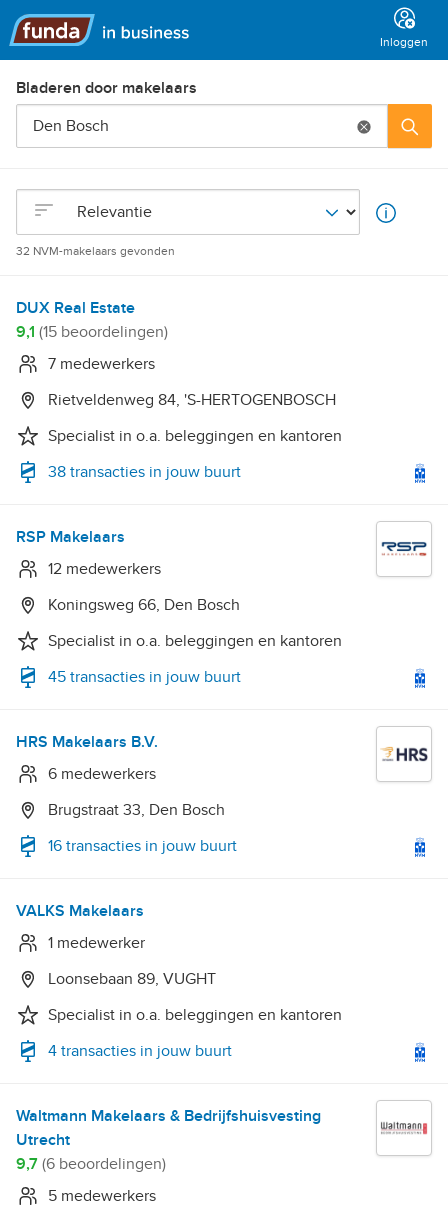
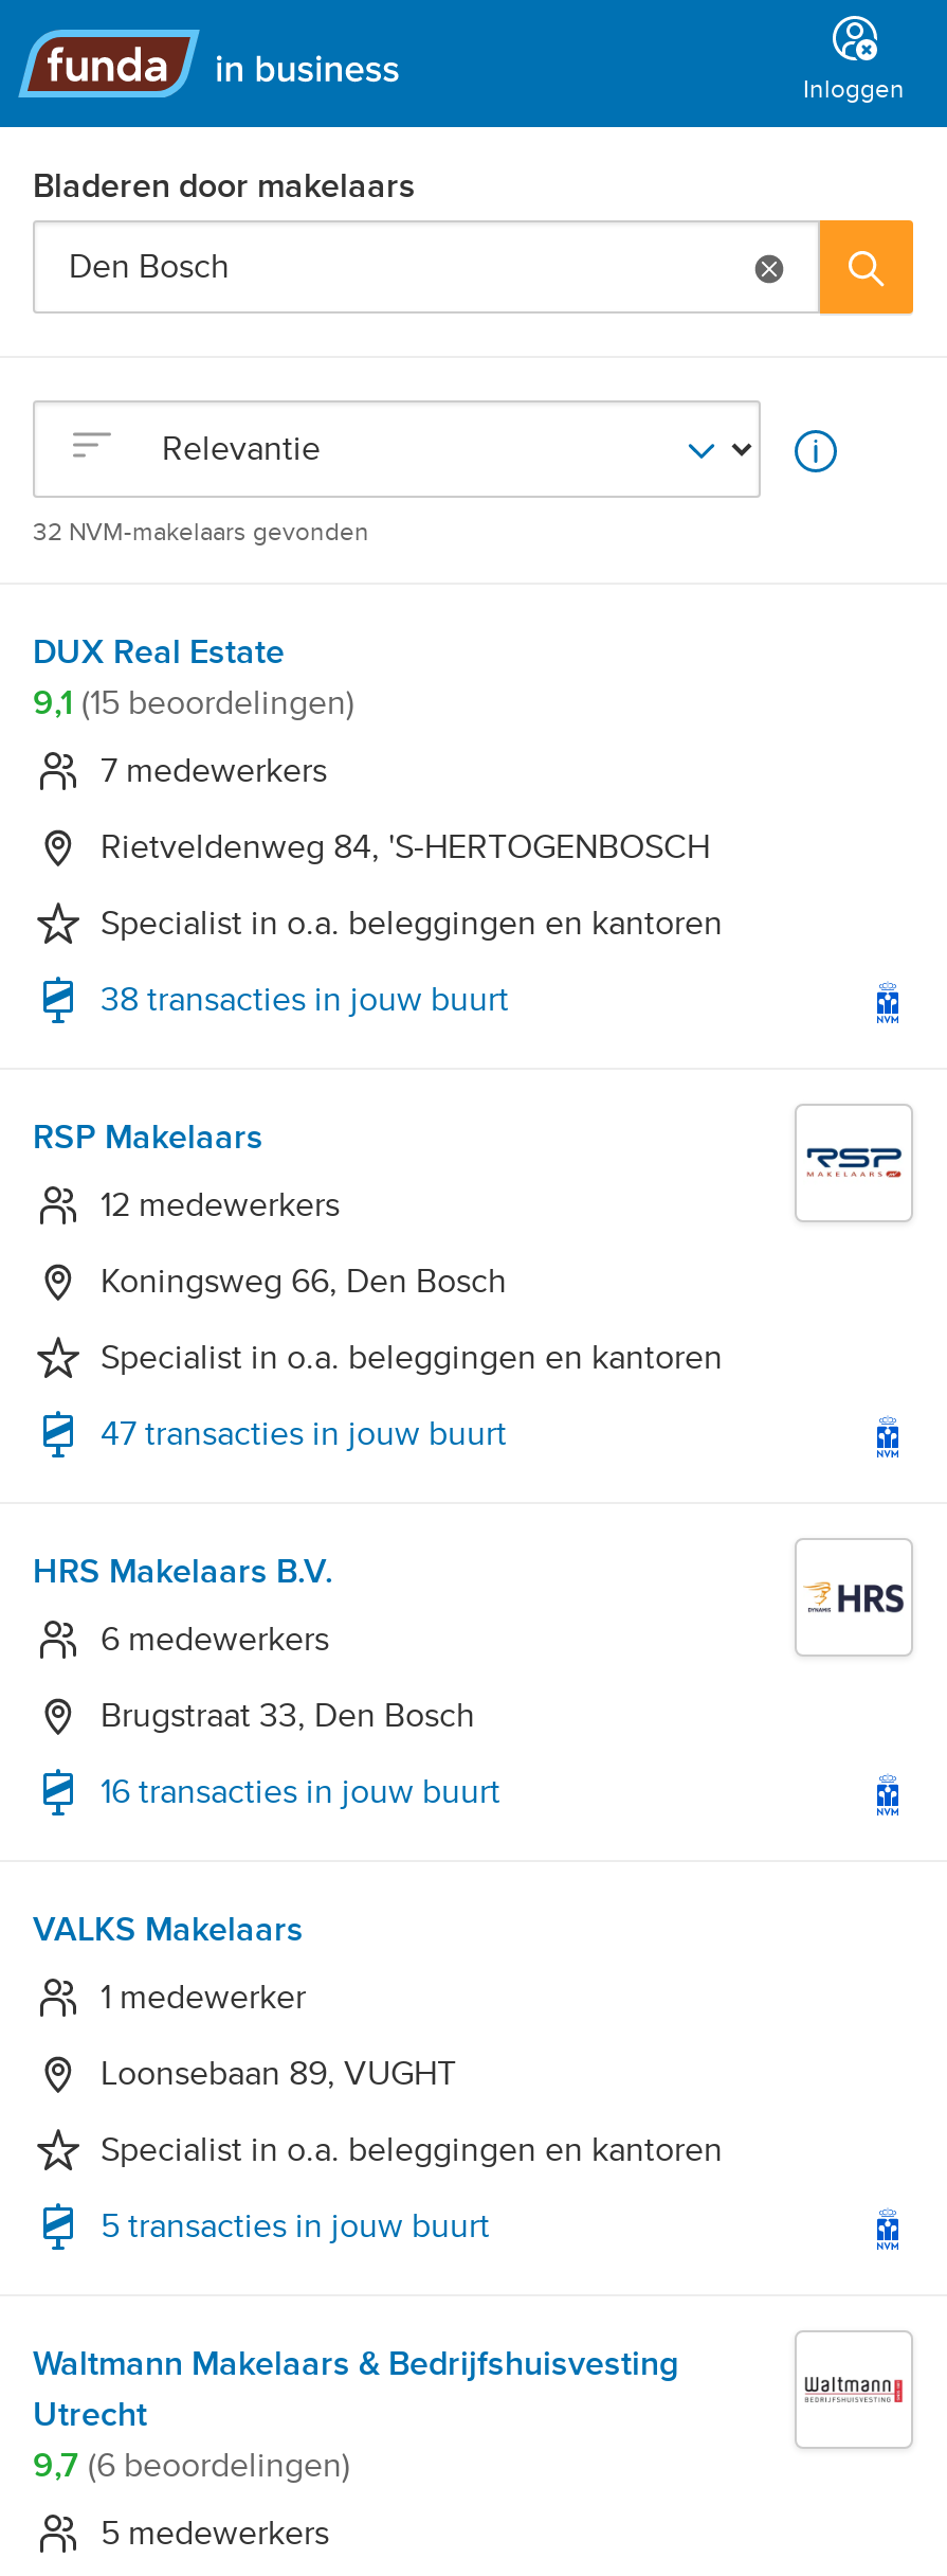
[48,667,241,687] 45 transacties in jouw buurt -> [101,1413,507,1455] 47 transacties in jouw buurt
[48,1041,232,1061] 4 transacties in jouw buurt -> [101,2205,490,2248] 5 transacties in jouw buurt

